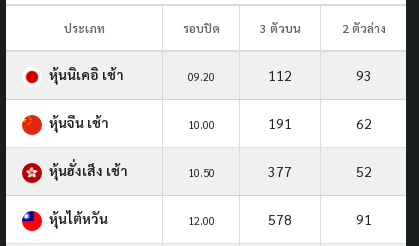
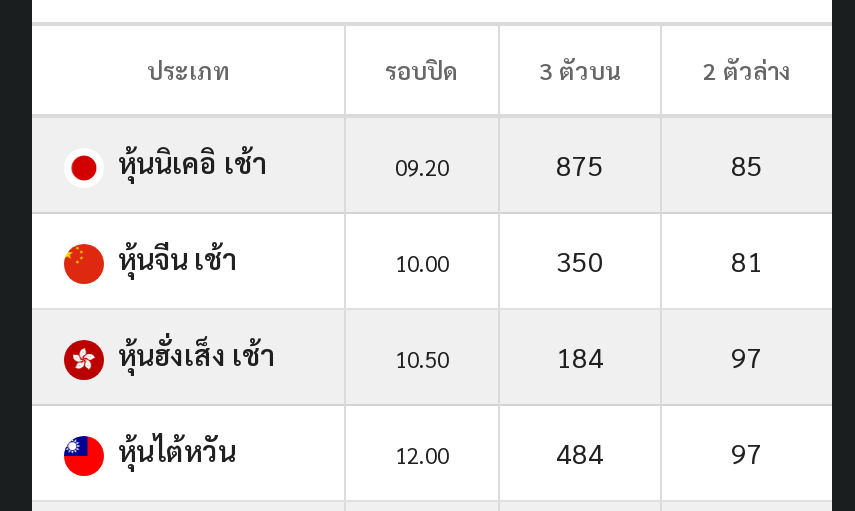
[268,66,292,84] 112 -> [556,146,604,182] 875
[355,66,371,84] 93 -> [731,146,763,182] 85
[268,114,292,132] 191 -> [556,242,604,278] 350
[355,114,371,132] 62 -> [731,242,763,278] 81
[268,162,292,180] 377 -> [556,338,604,374] 184
[355,162,371,180] 52 -> [731,338,763,374] 97
[268,210,292,228] 578 -> [556,434,604,470] 484
[355,210,371,228] 91 -> [731,434,763,470] 97

